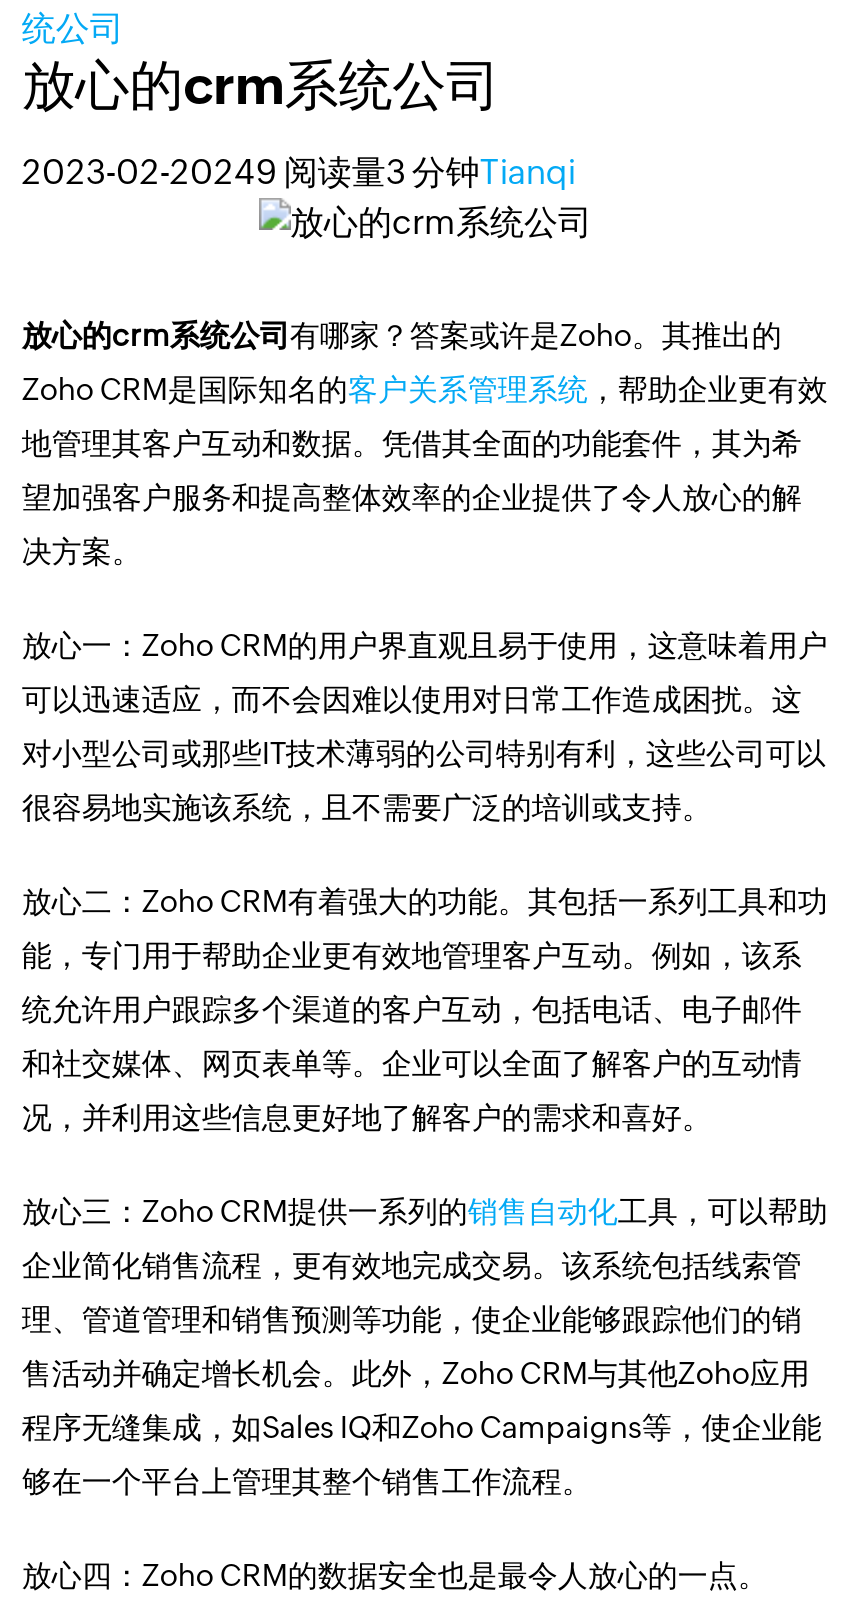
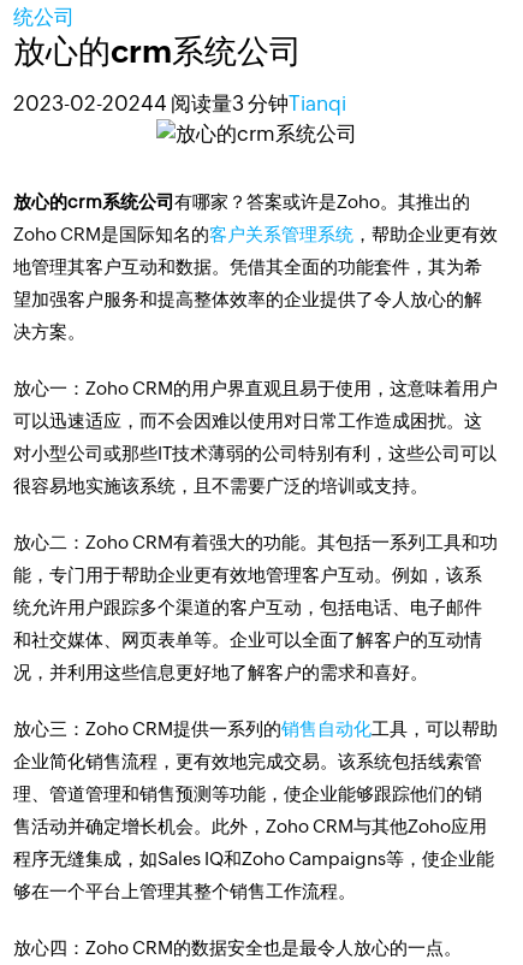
[22,152,576,192] 2023-02-20249 阅读量3 分钟Tianqi -> [14,91,347,116] 2023-02-20244 阅读量3 分钟Tianqi

